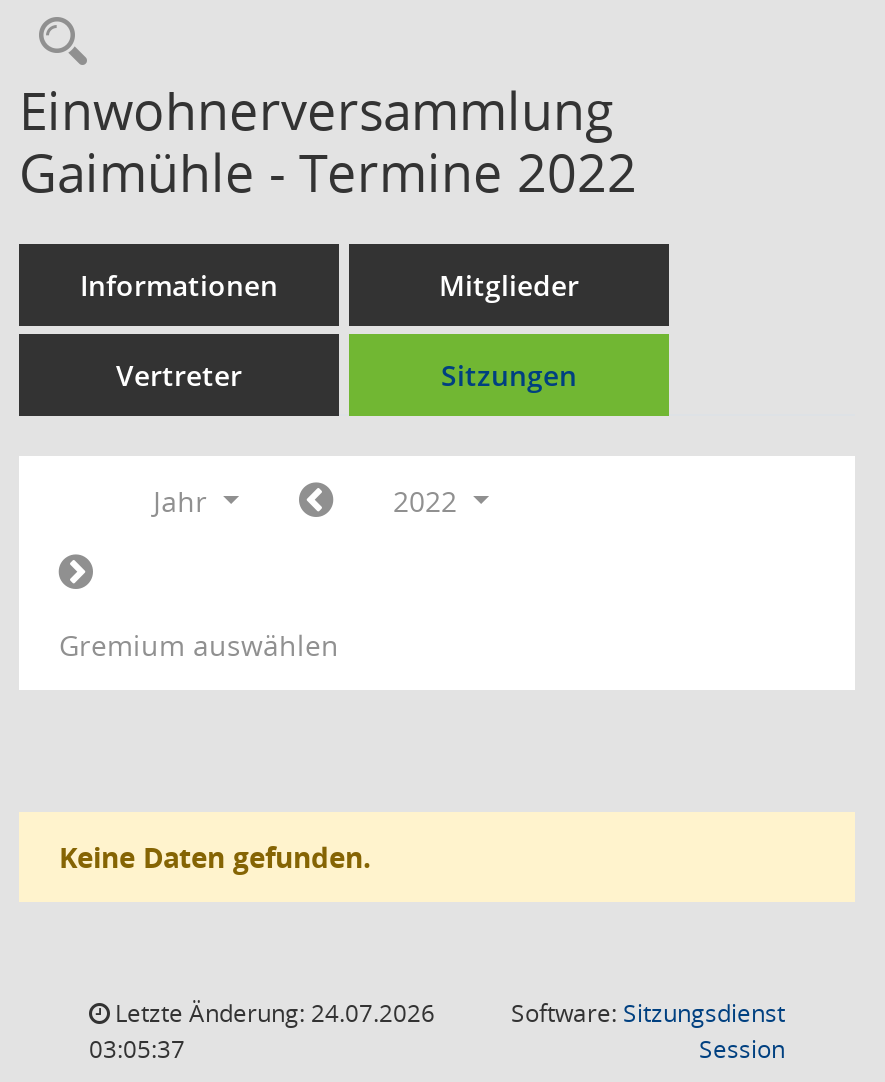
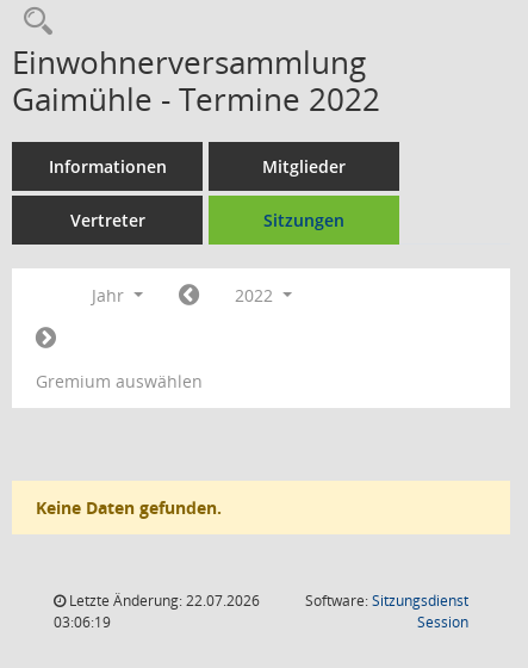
[109,996,435,1030] Letzte Änderung: 24.07.2026 -> [66,590,260,611] Letzte Änderung: 22.07.2026
[89,1032,185,1066] 03:05:37 -> [54,612,111,632] 03:06:19

